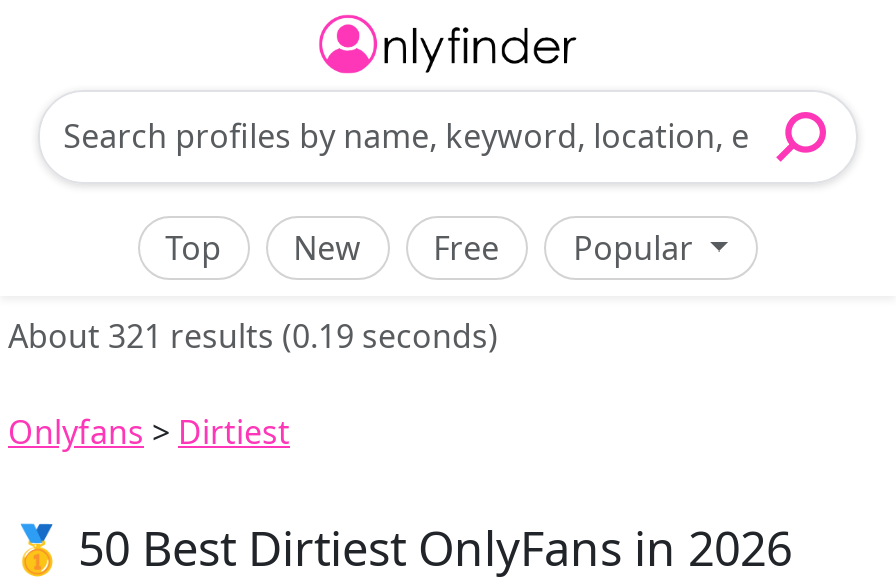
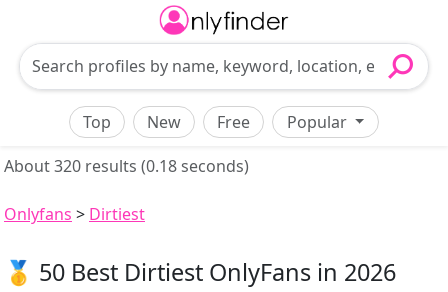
[8,313,498,357] About 321 results (0.19 seconds) -> [4,155,249,177] About 320 results (0.18 seconds)

